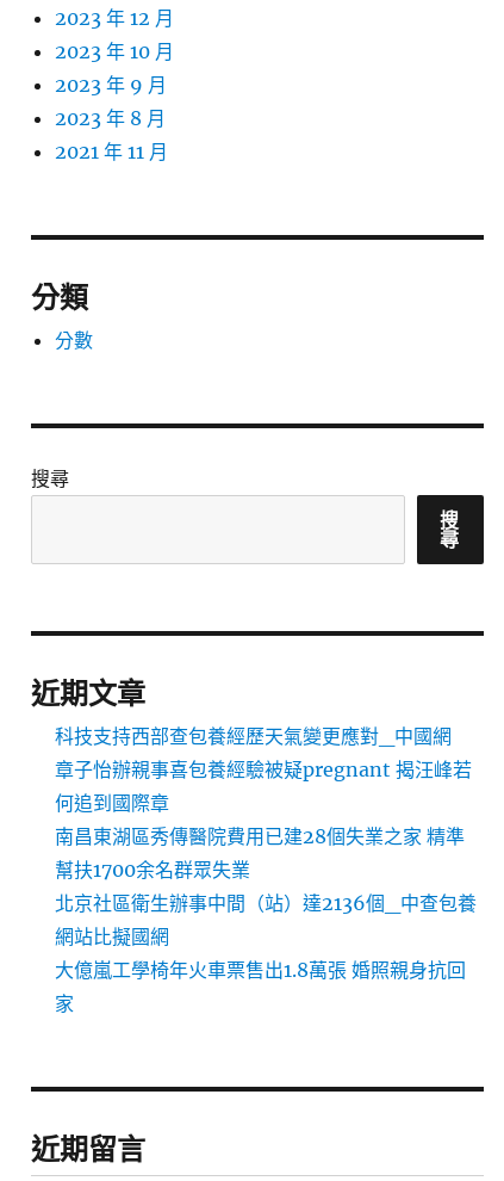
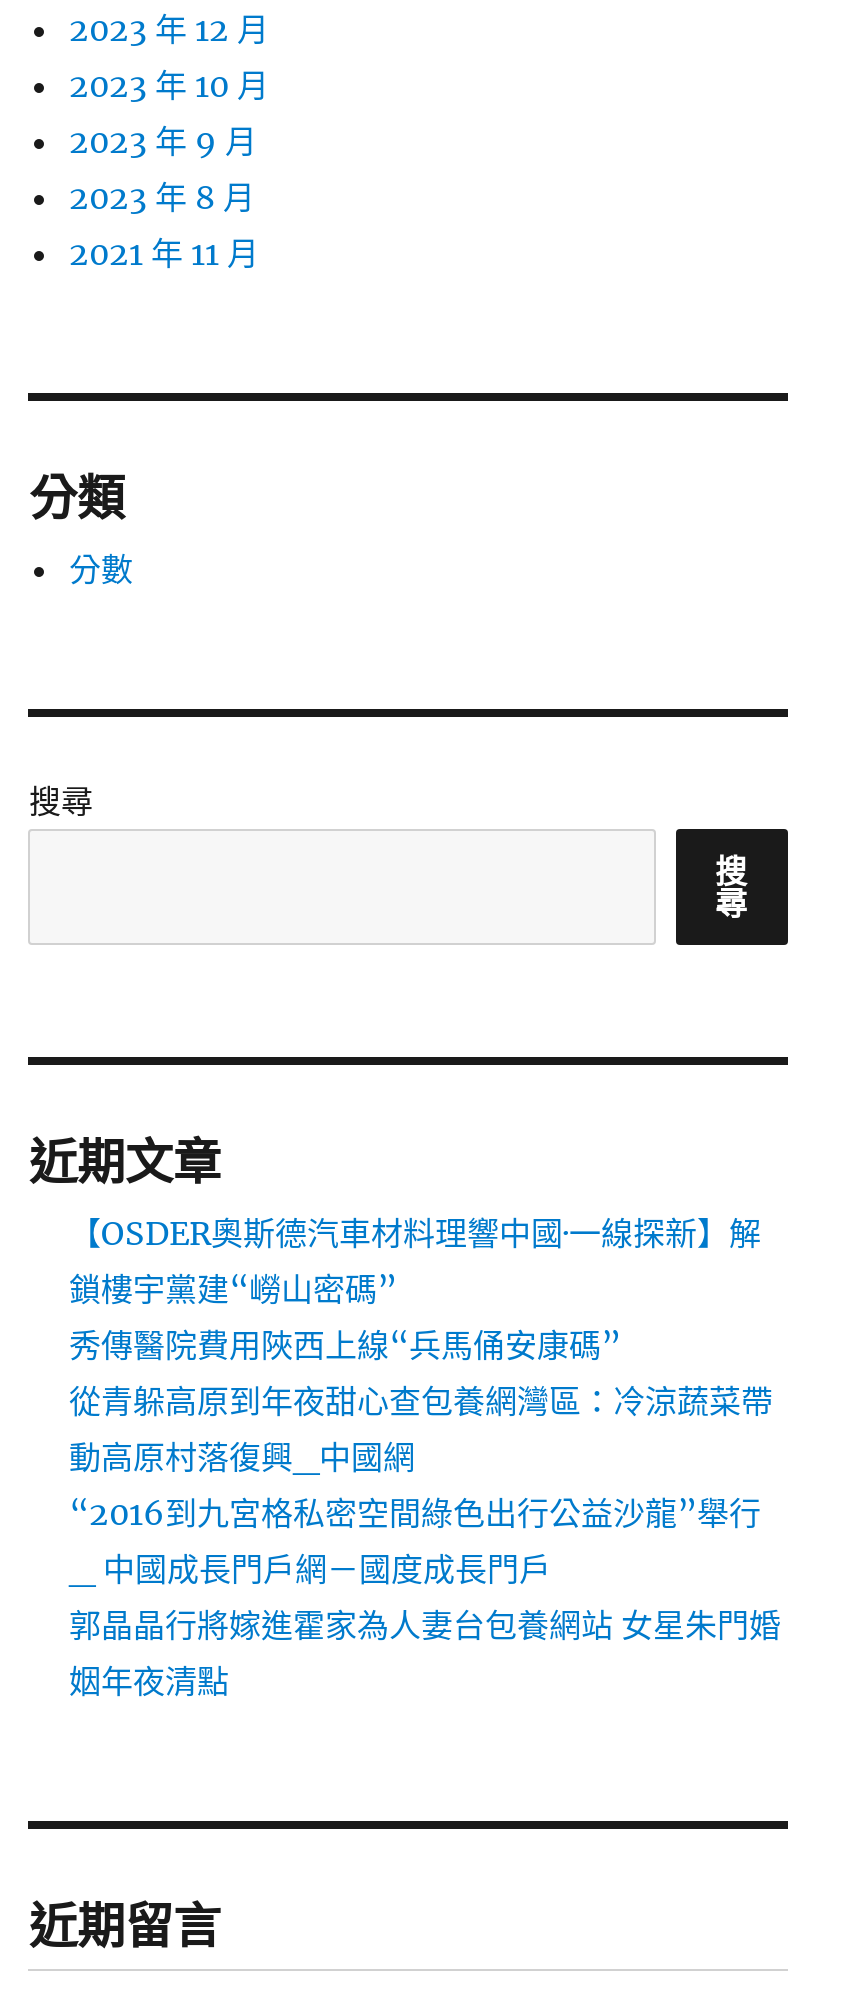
[55,724,477,1015] 科技支持西部查包養經歷天氣變更應對_中國網 | 章子怡辦親事喜包養經驗被疑pregnant 揭汪峰若 | 何追到國際章 | 南昌東湖區秀傳醫院費用已建28個失業之家 精準 | 幫扶1700余名群眾失業 | 北京社區衛生辦事中間（站）達2136個_中查包養 | 網站比擬國網 | 大億嵐工學椅年火車票售出1.8萬張 婚照親身抗回 | 家 -> [69,1213,781,1701] 【OSDER奧斯德汽車材料理響中國·一線探新】解 | 鎖樓宇黨建“嶗山密碼” | 秀傳醫院費用陜西上線“兵馬俑安康碼” | 從青躲高原到年夜甜心查包養網灣區：冷涼蔬菜帶 | 動高原村落復興_中國網 | “2016到九宮格私密空間綠色出行公益沙龍”舉行 | _ 中國成長門戶網－國度成長門戶 | 郭晶晶行將嫁進霍家為人妻台包養網站 女星朱門婚 | 姻年夜清點

